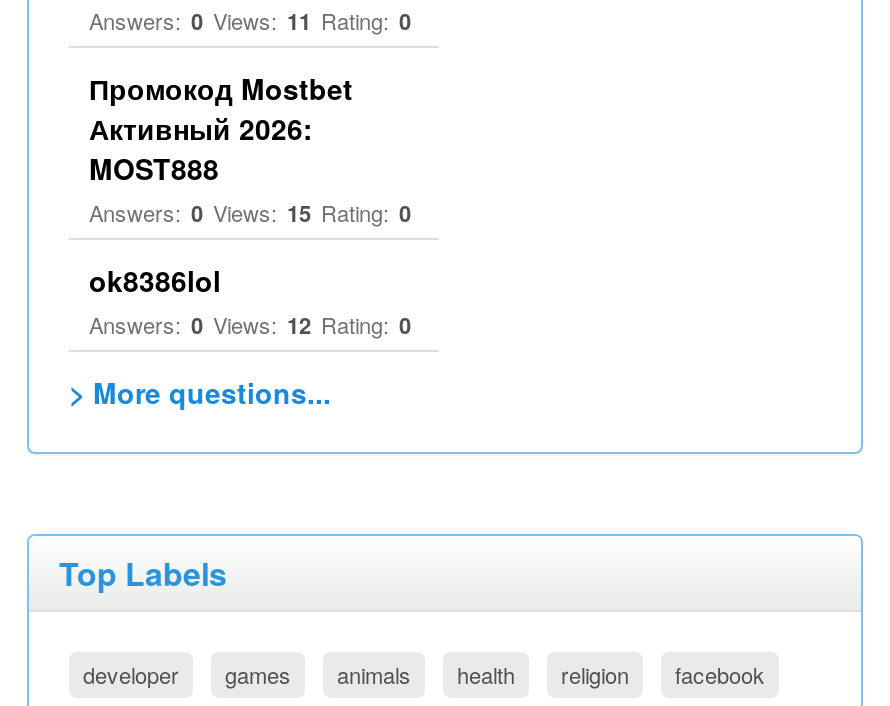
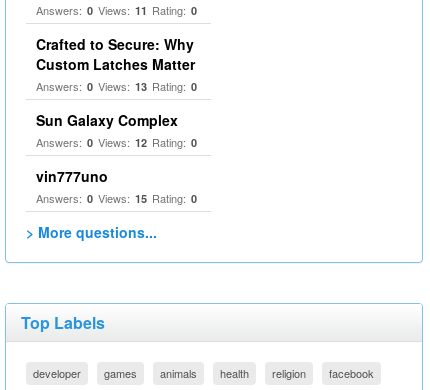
[89,68,353,188] Промокод Mostbet | Активный 2026: | MOST888 -> [36,34,197,94] Crafted to Secure: Why | Custom Latches Matter | Answers: 0 Views: 13 Rating: 0
moved [89,196,411,228] -> [36,190,197,206]: Answers: 0 Views: 15 Rating: 0
[89,260,221,300] ok8386lol -> [36,110,178,130] Sun Galaxy Complex
moved [89,308,411,340] -> [36,134,197,150]: Answers: 0 Views: 12 Rating: 0
none -> [36,166,108,186] vin777uno

